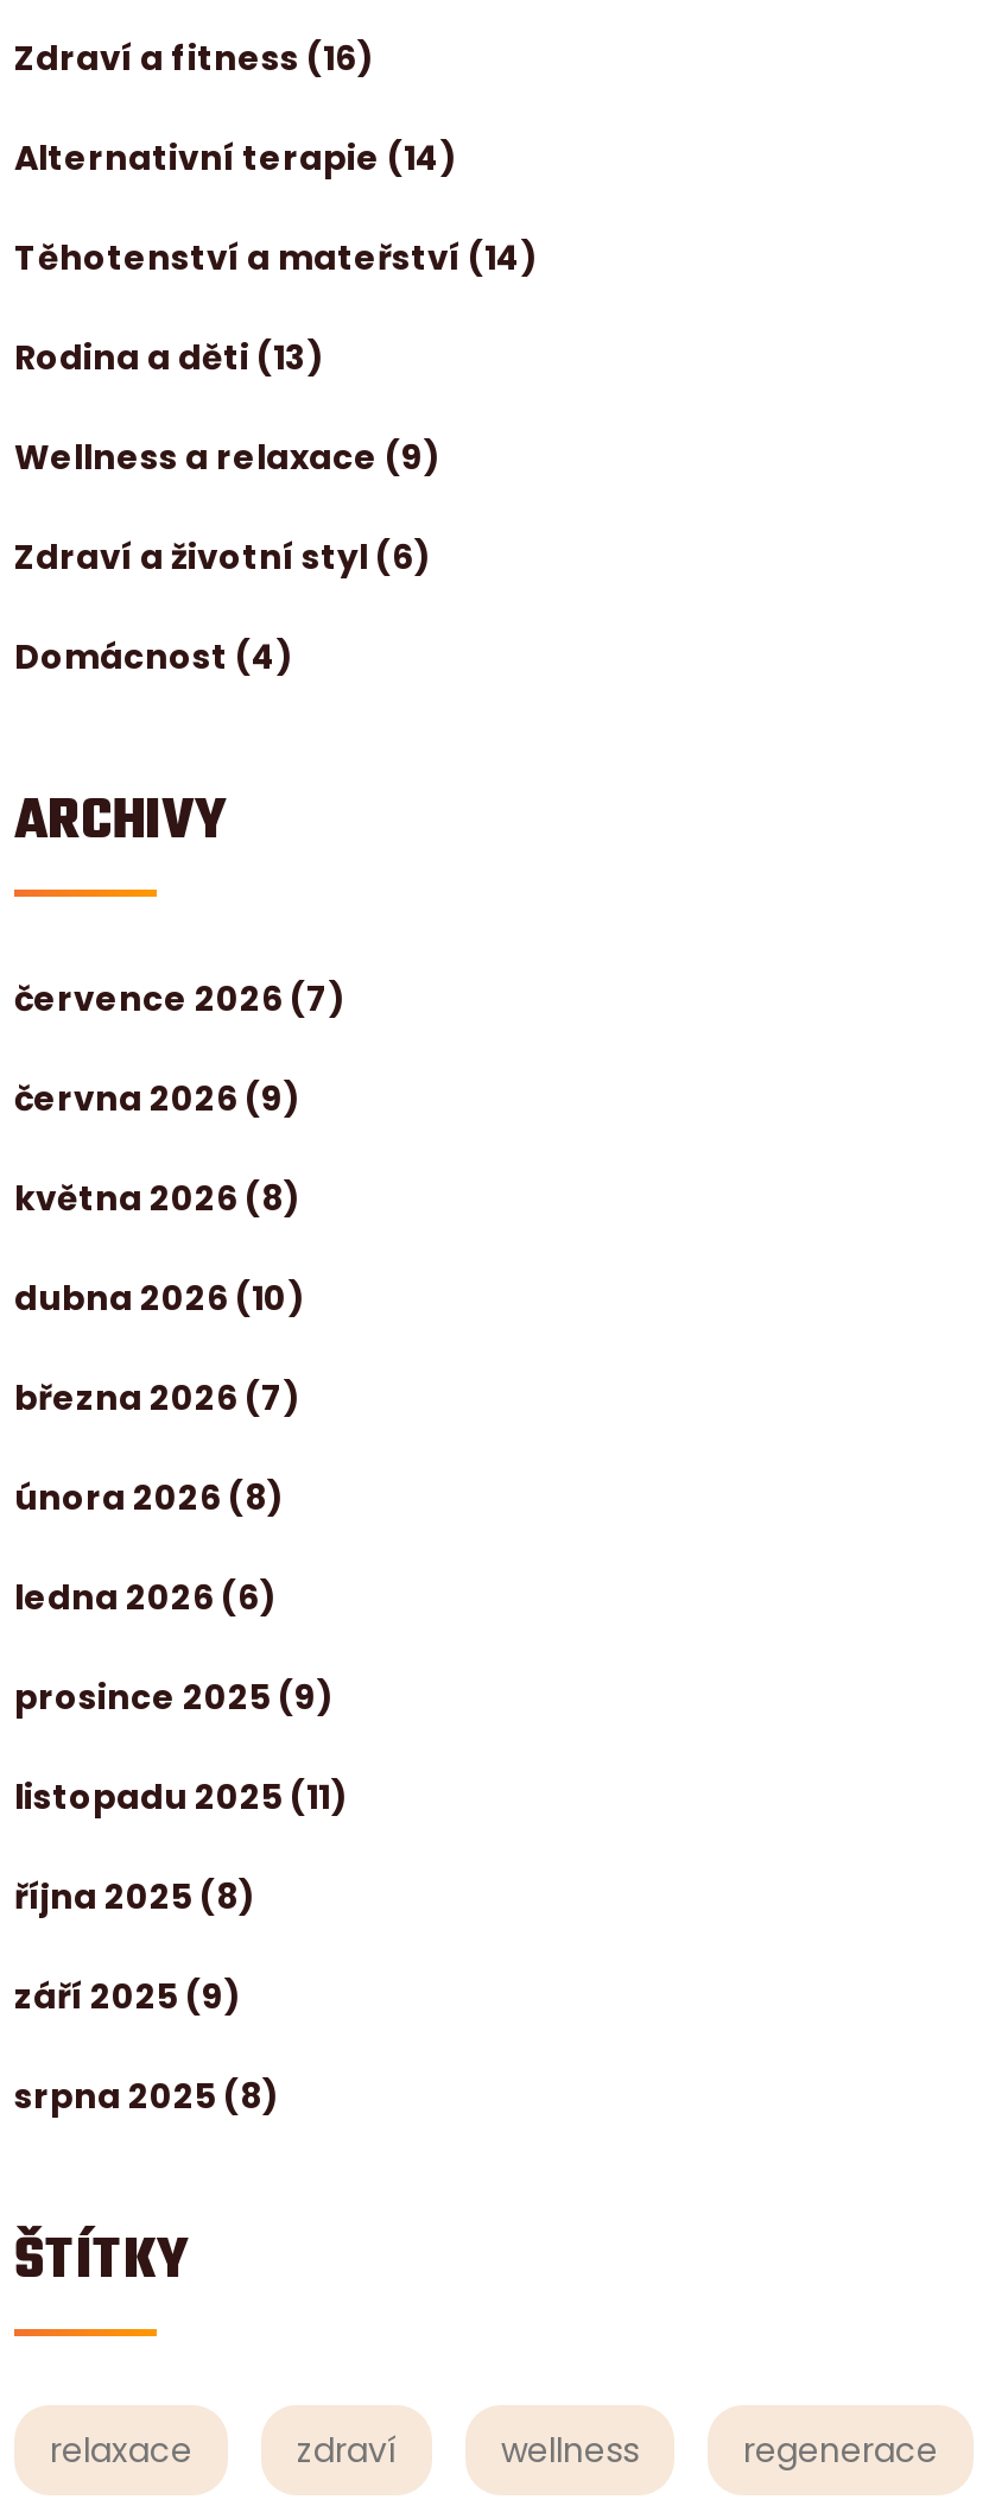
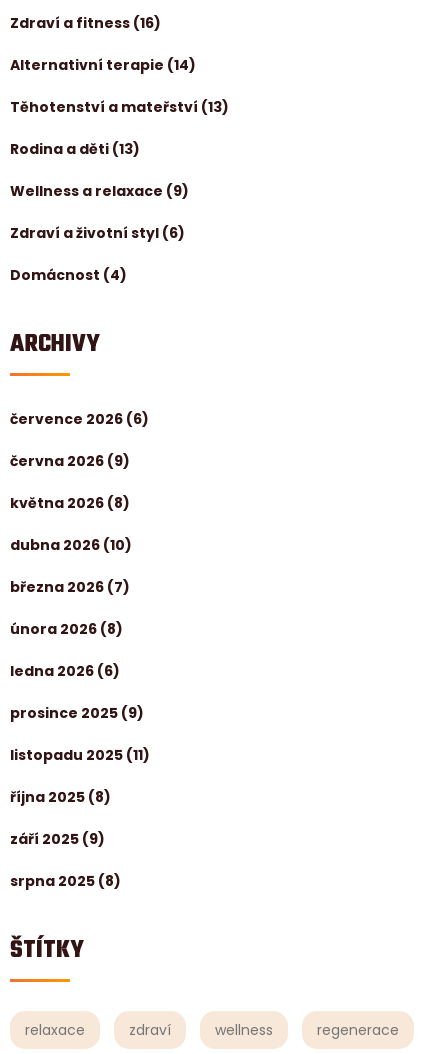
[14,233,537,280] Těhotenství a mateřství (14) -> [10,96,229,116] Těhotenství a mateřství (13)
[14,974,344,1021] července 2026 (7) -> [10,408,149,428] července 2026 (6)

